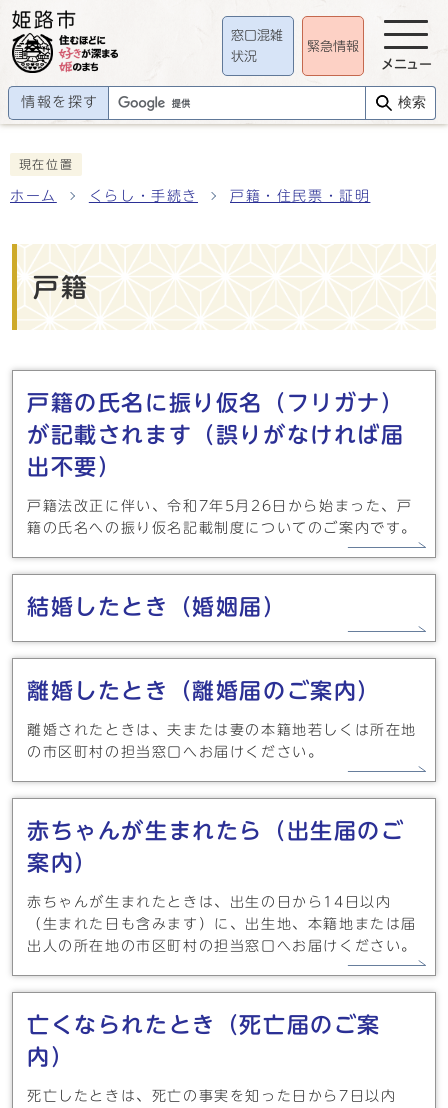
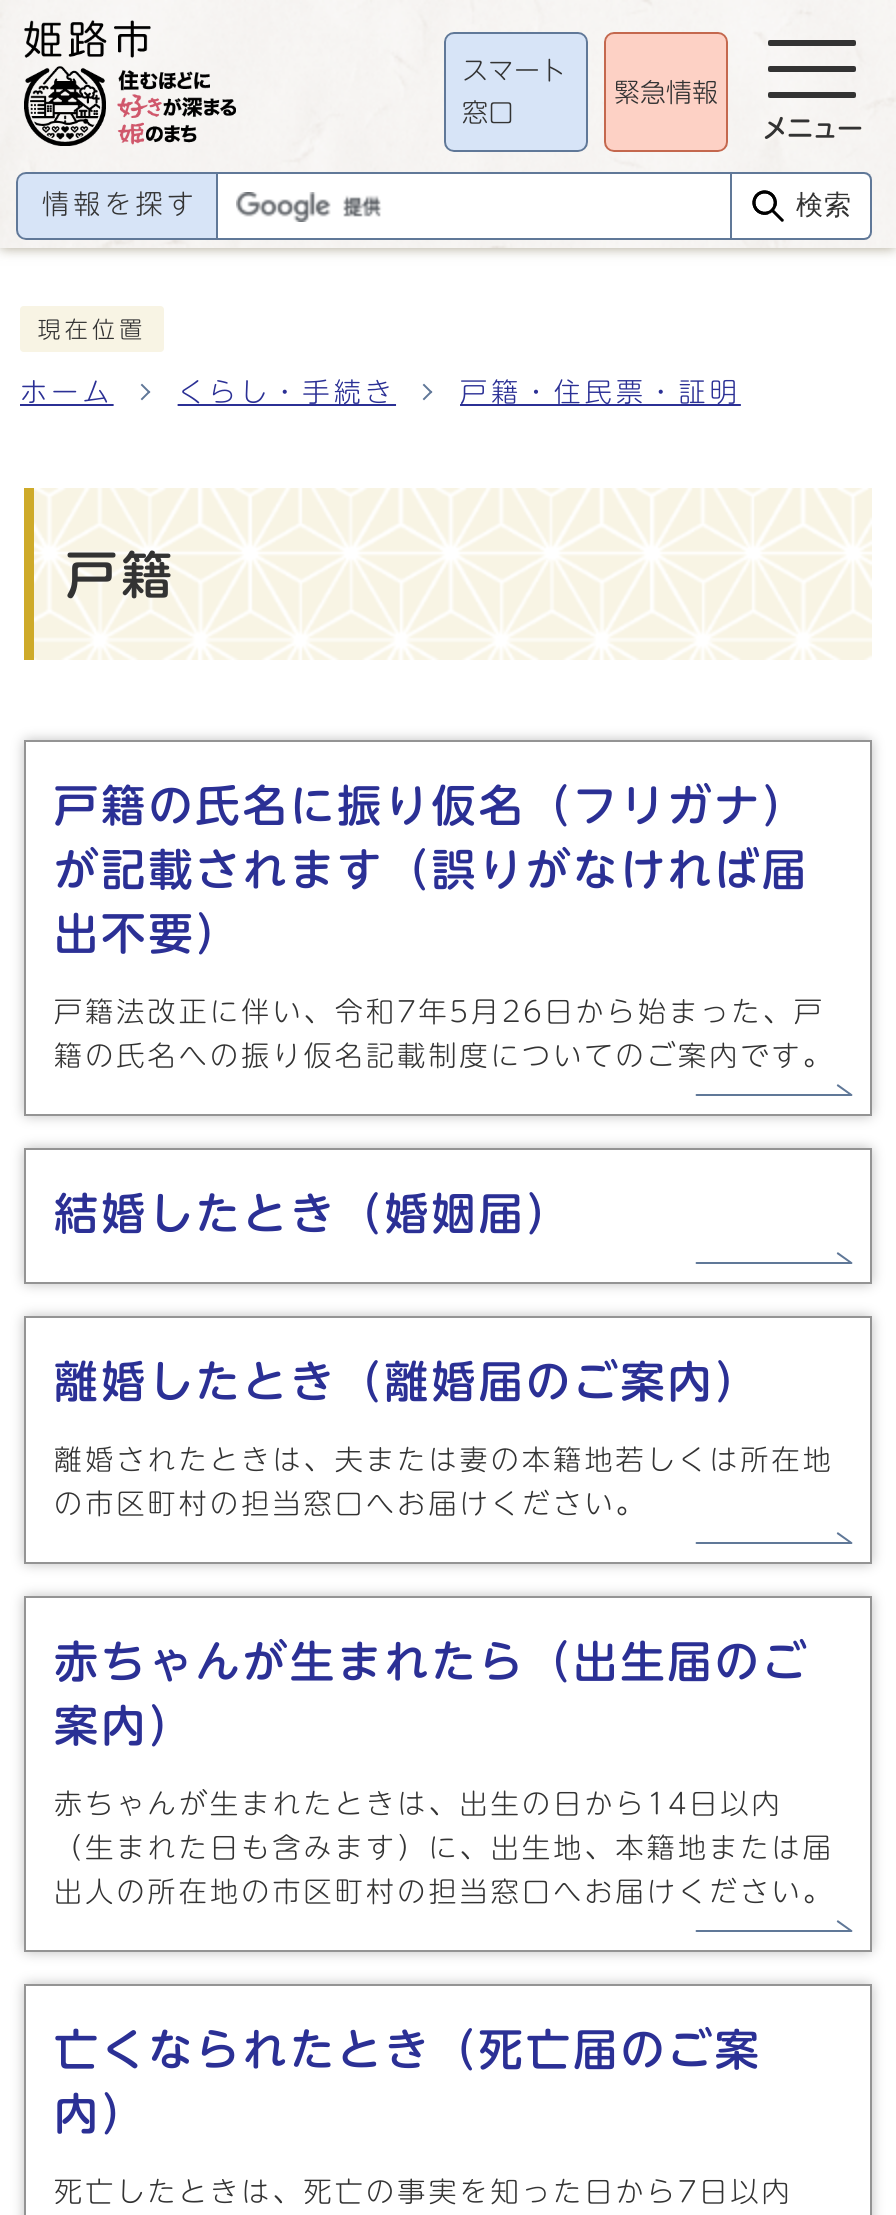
[231,29,283,42] 窓口混雑 -> [462,57,566,83] スマート
[231,50,257,63] 状況 -> [462,101,514,127] 窓口

